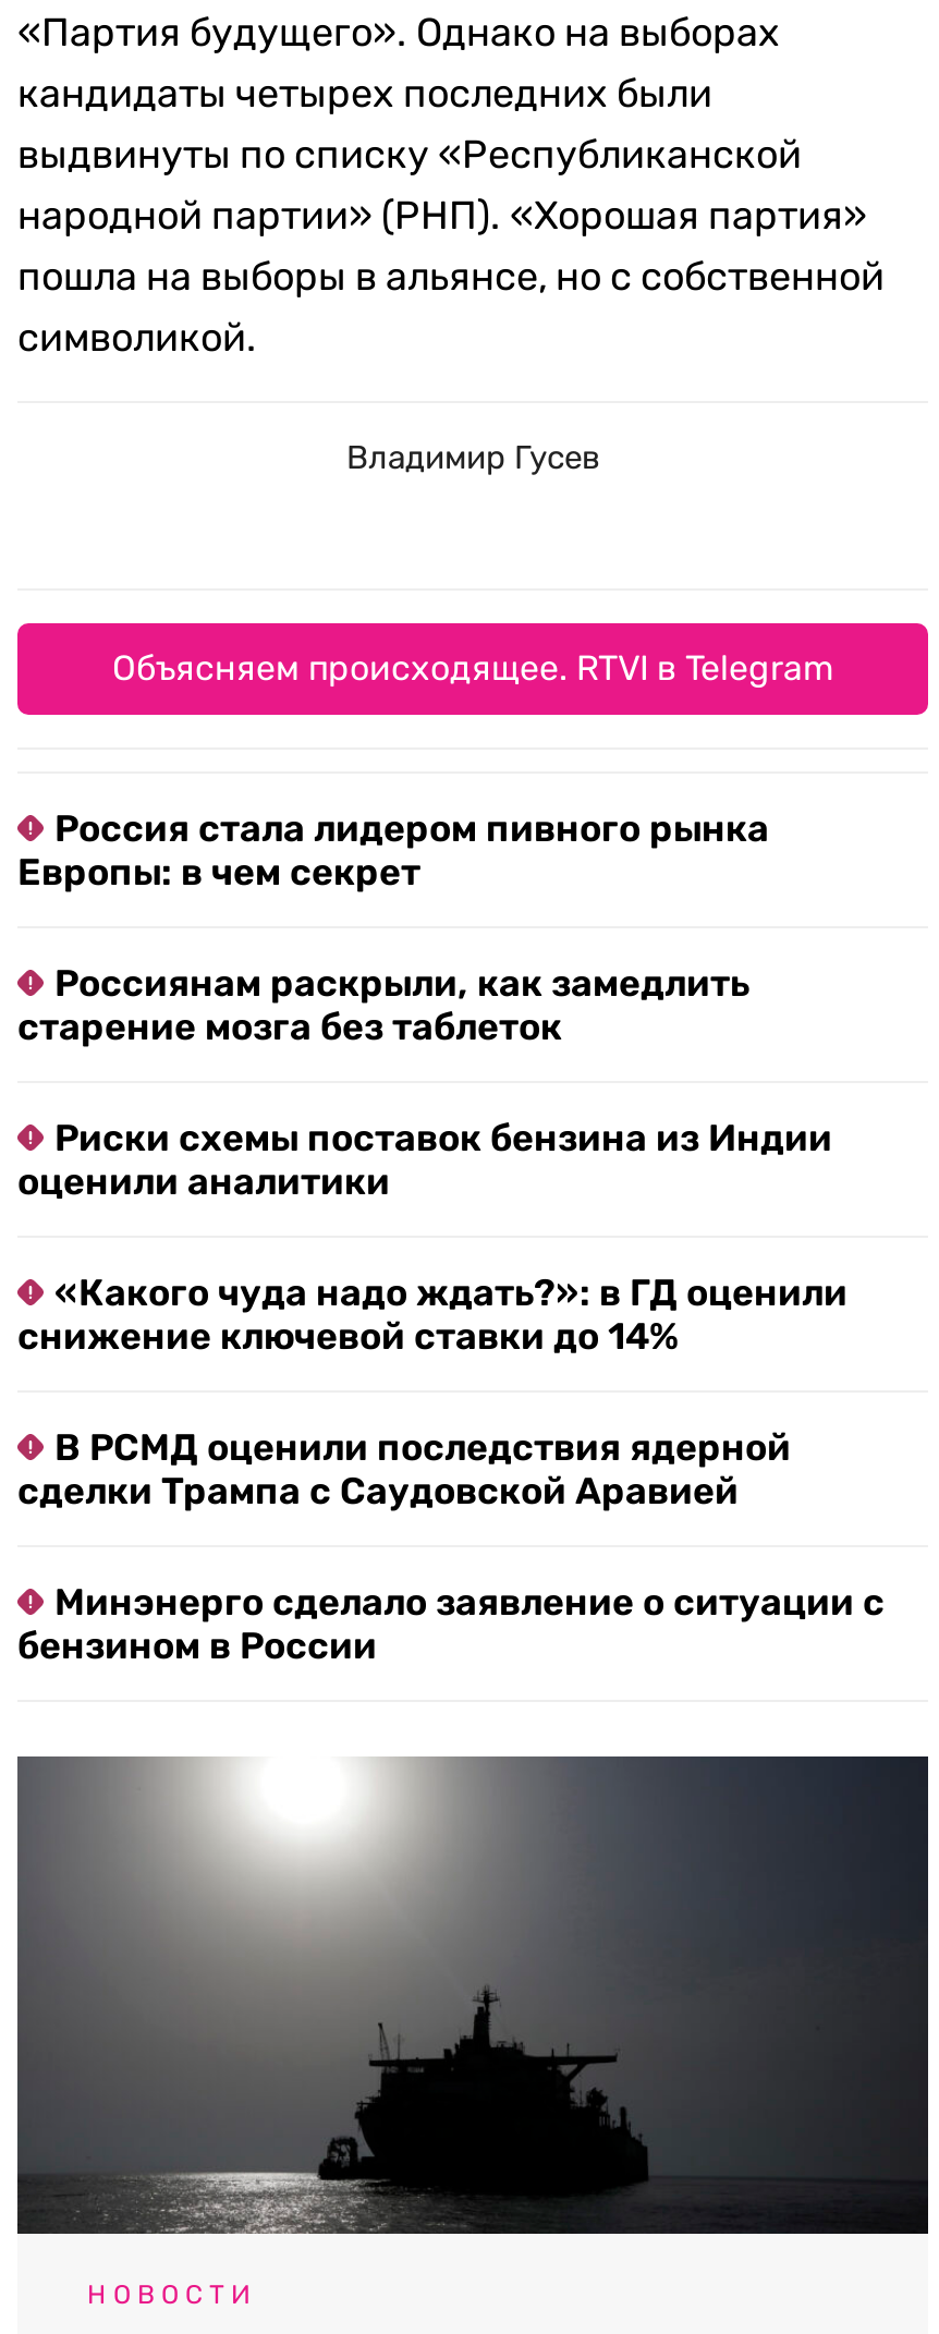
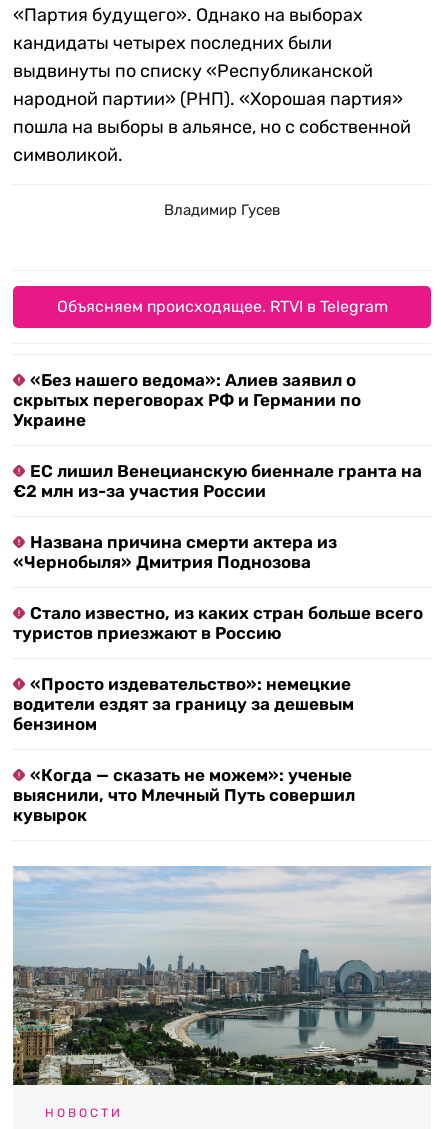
[17,806,769,894] Россия стала лидером пивного рынка | Европы: в чем секрет -> [13,370,361,430] «Без нашего ведома»: Алиев заявил о | скрытых переговорах РФ и Германии по | Украине
[17,961,749,1048] Россиянам раскрыли, как замедлить | старение мозга без таблеток -> [13,461,422,501] ЕС лишил Венецианскую биеннале гранта на | €2 млн из-за участия России
[17,1116,832,1203] Риски схемы поставок бензина из Индии | оценили аналитики -> [13,532,337,572] Названа причина смерти актера из | «Чернобыля» Дмитрия Поднозова
[17,1271,847,1358] «Какого чуда надо ждать?»: в ГД оценили | снижение ключевой ставки до 14% -> [13,603,423,643] Стало известно, из каких стран больше всего | туристов приезжают в Россию
[17,1425,791,1512] В РСМД оценили последствия ядерной | сделки Трампа с Саудовской Аравией -> [13,674,354,734] «Просто издевательство»: немецкие | водители ездят за границу за дешевым | бензином
[17,1580,885,1667] Минэнерго сделало заявление о ситуации с | бензином в России -> [13,765,355,825] «Когда — сказать не можем»: ученые | выяснили, что Млечный Путь совершил | кувырок
[17,1754,930,2236] [image] -> [12,866,432,1086] [image]

